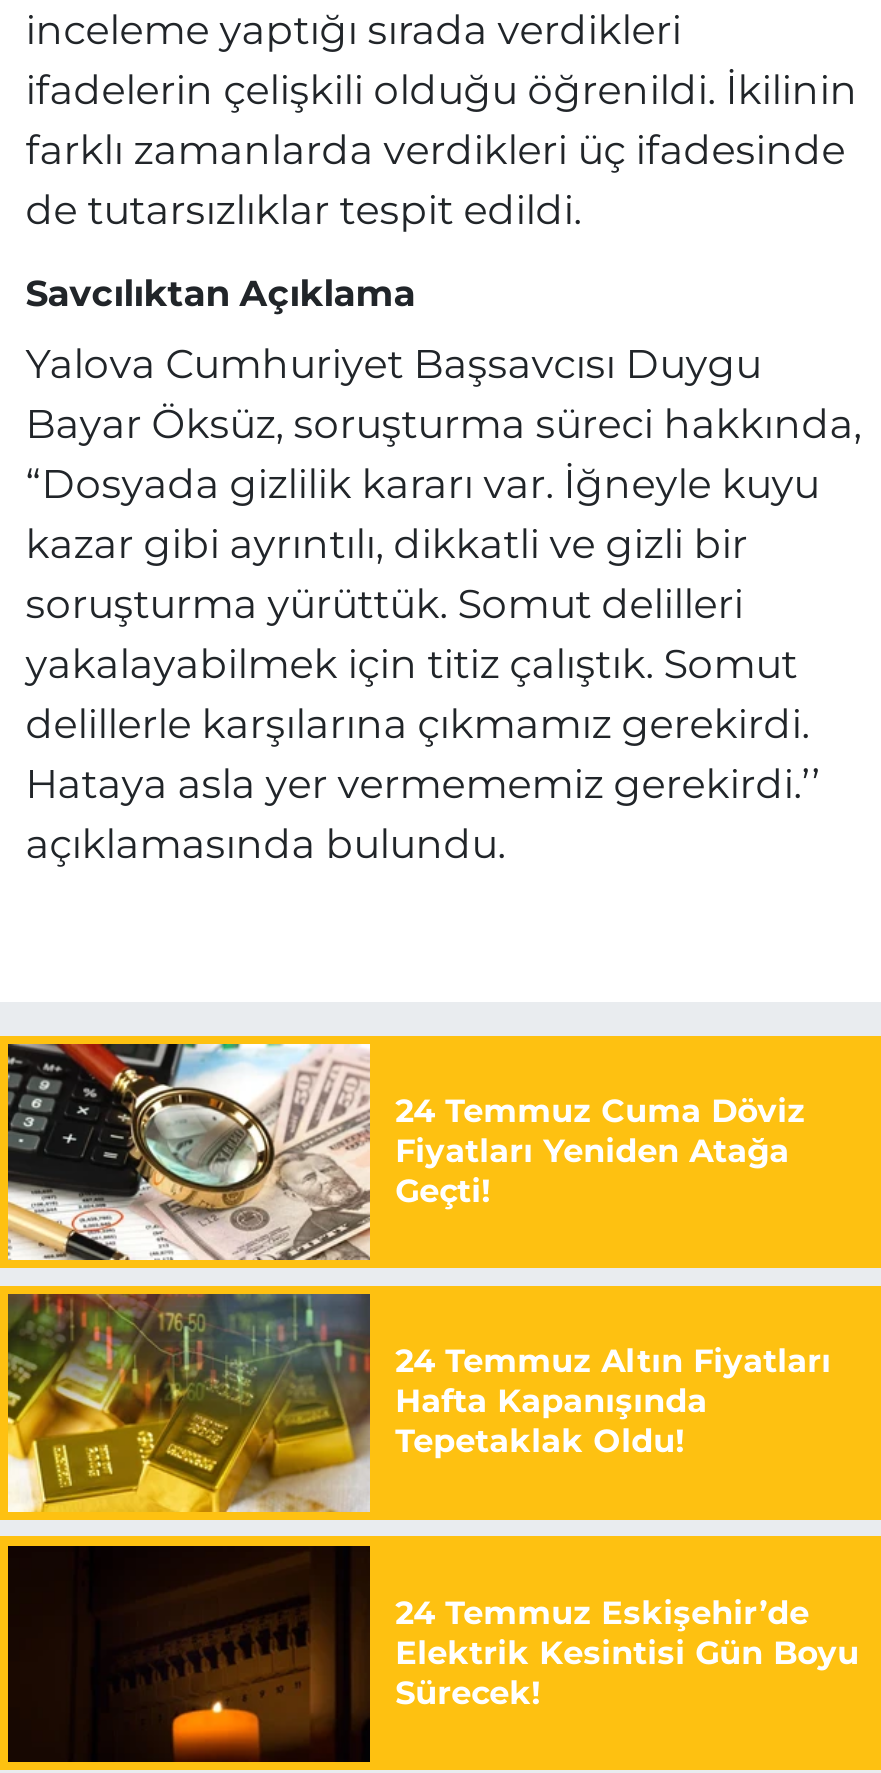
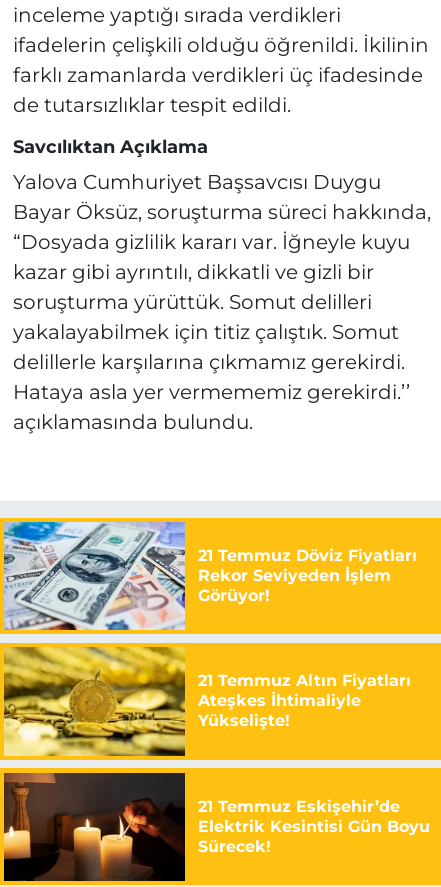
[6,1042,805,1262] [image] | 24 Temmuz Cuma Döviz | Fiyatları Yeniden Atağa | Geçti! -> [3,521,417,631] [image] | 21 Temmuz Döviz Fiyatları | Rekor Seviyeden İşlem | Görüyor!
[6,1292,831,1514] [image] | 24 Temmuz Altın Fiyatları | Hafta Kapanışında | Tepetaklak Oldu! -> [3,647,411,757] [image] | 21 Temmuz Altın Fiyatları | Ateşkes İhtimaliyle | Yükselişte!
[6,1544,809,1762] [image] | 24 Temmuz Eskişehir’de -> [3,773,400,881] [image] | 21 Temmuz Eskişehir’de

